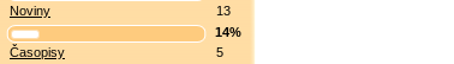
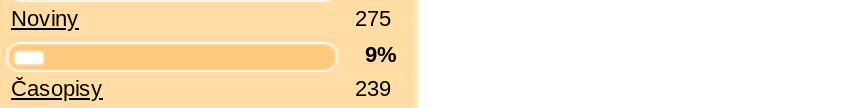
[216,4,231,18] 13 -> [355,6,391,30] 275
[215,25,241,39] 14% -> [365,42,397,66] 9%
[216,45,223,59] 5 -> [355,76,391,100] 239

